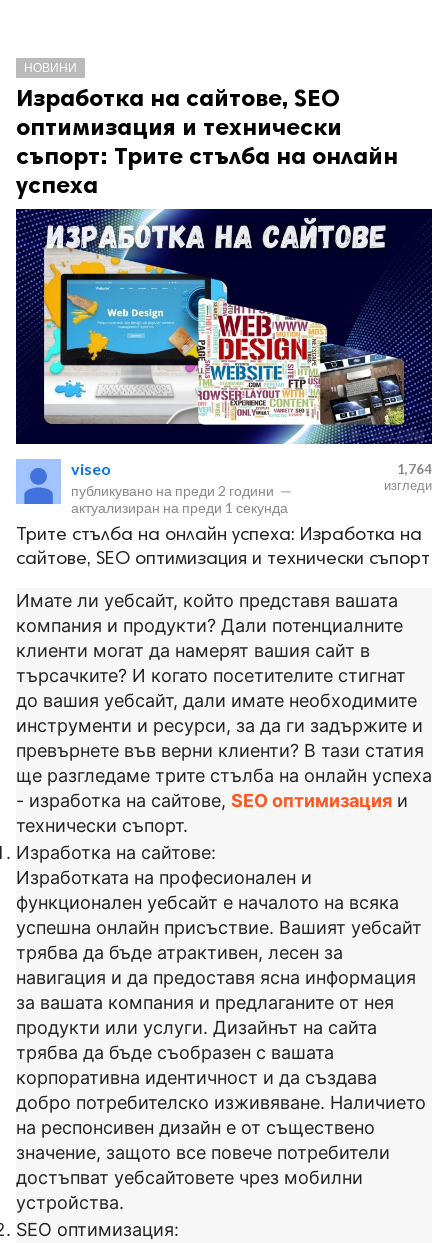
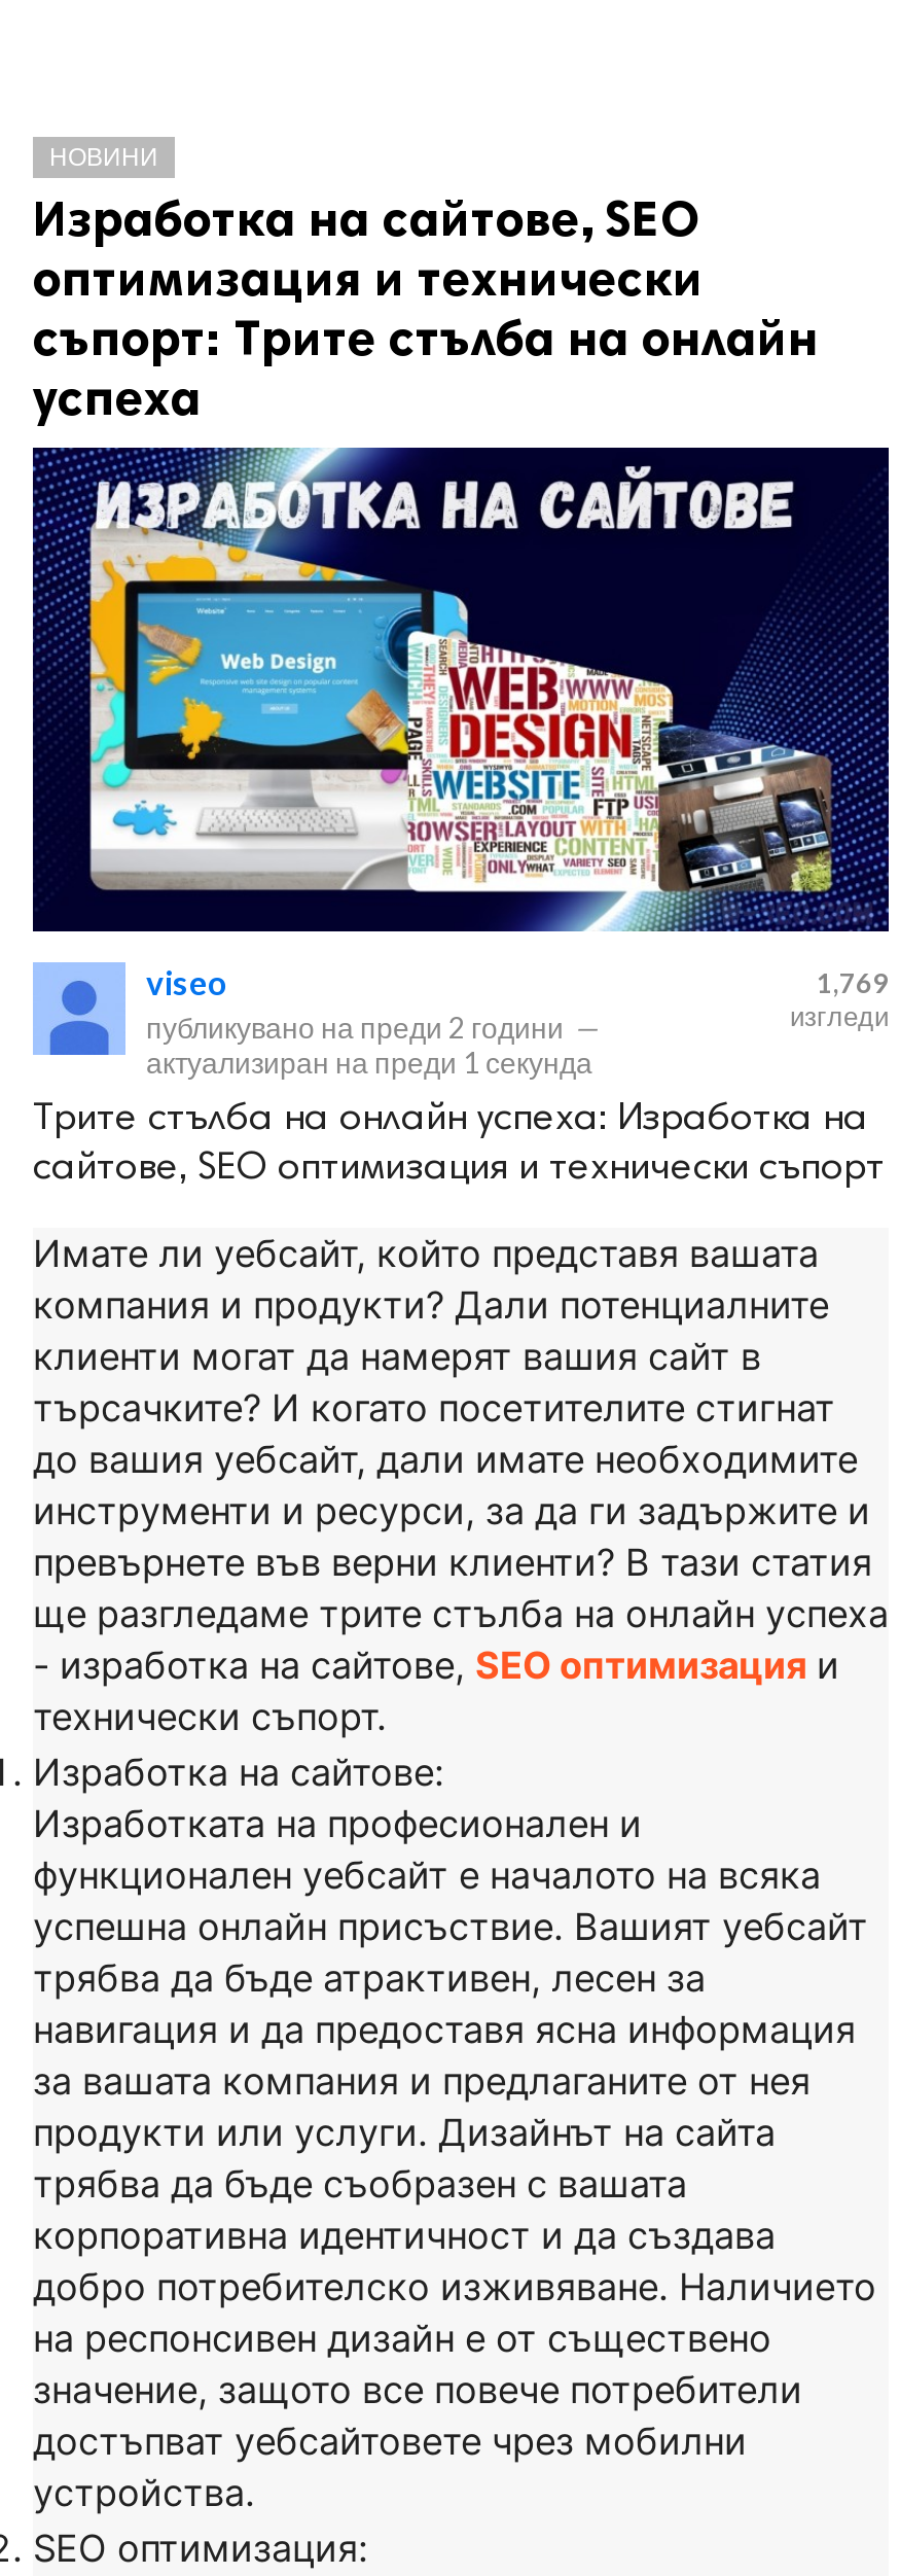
[397,461,432,477] 1,764 -> [817,966,889,999] 1,769

